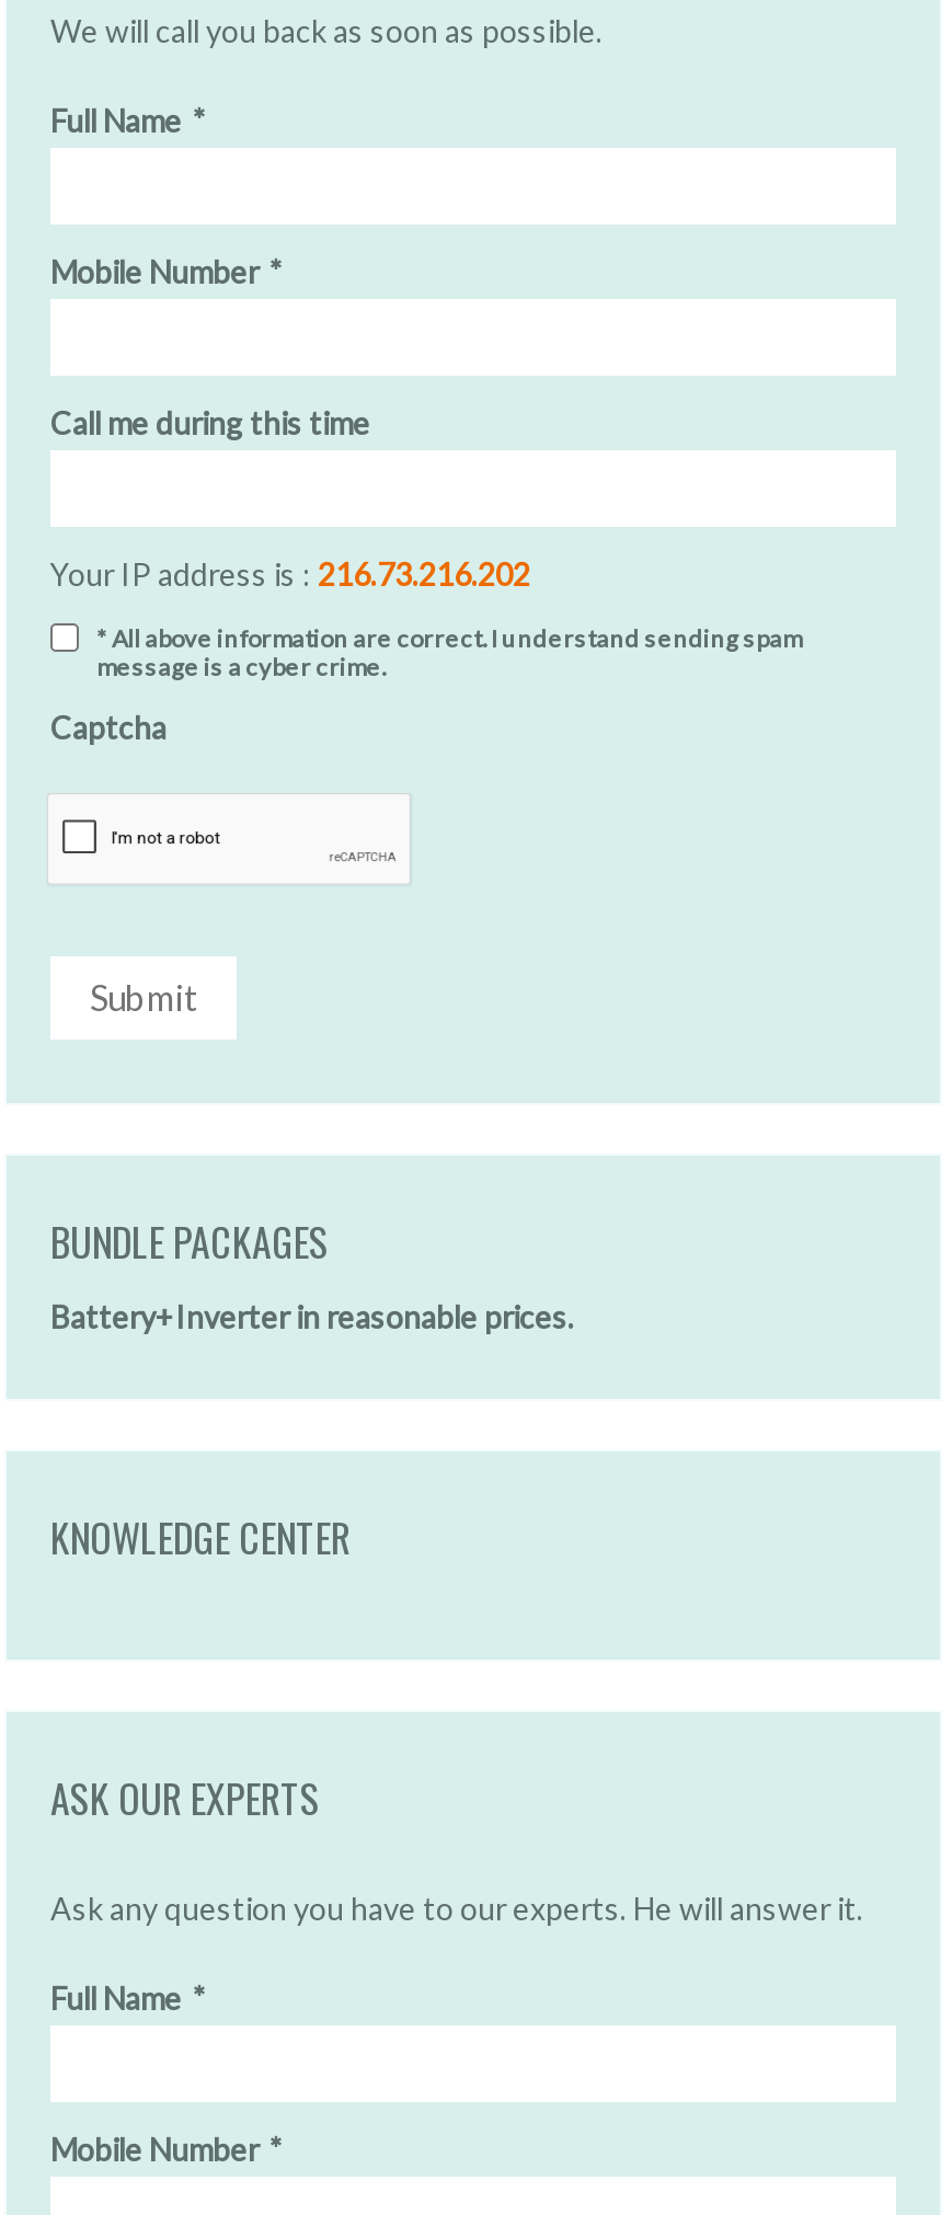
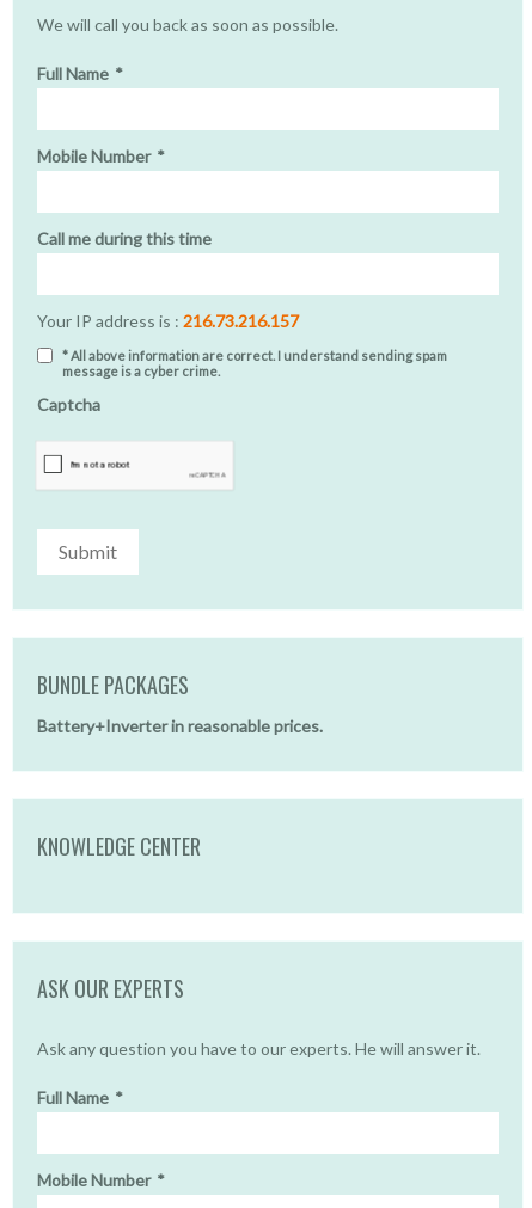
[50,555,530,593] Your IP address is : 216.73.216.202 -> [37,311,299,331] Your IP address is : 216.73.216.157

